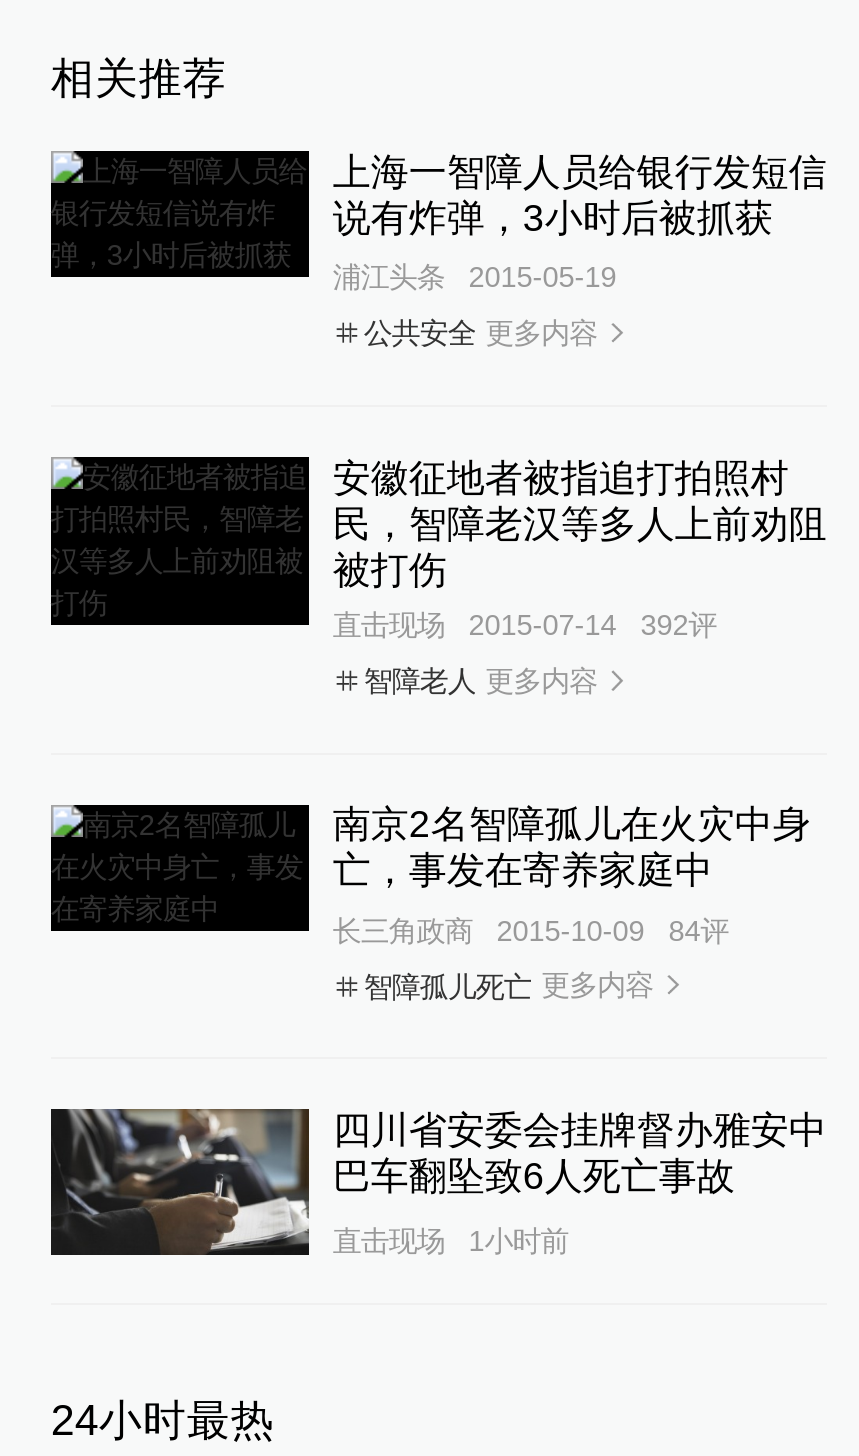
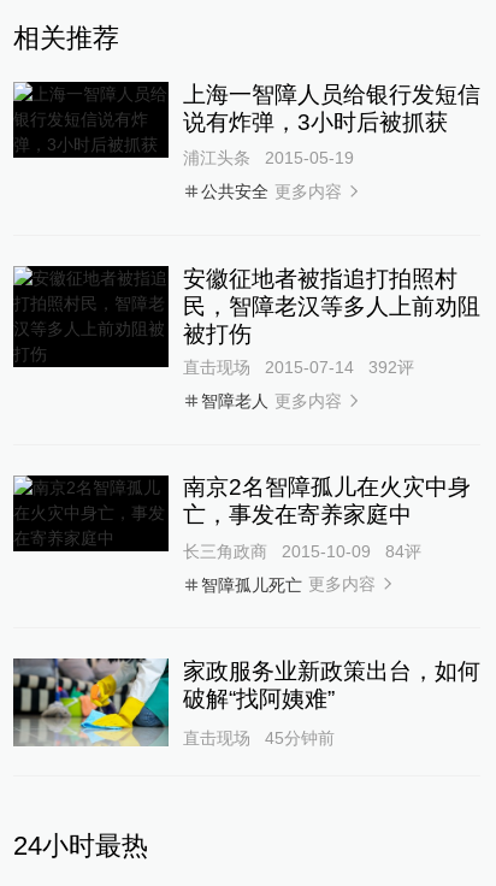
[51,1107,827,1257] [image] | 四川省安委会挂牌督办雅安中 | 巴车翻坠致6人死亡事故 -> [13,657,480,746] [image] | 家政服务业新政策出台，如何 | 破解“找阿姨难”
[333,1225,569,1257] 直击现场 1小时前 -> [183,729,334,748] 直击现场 45分钟前

